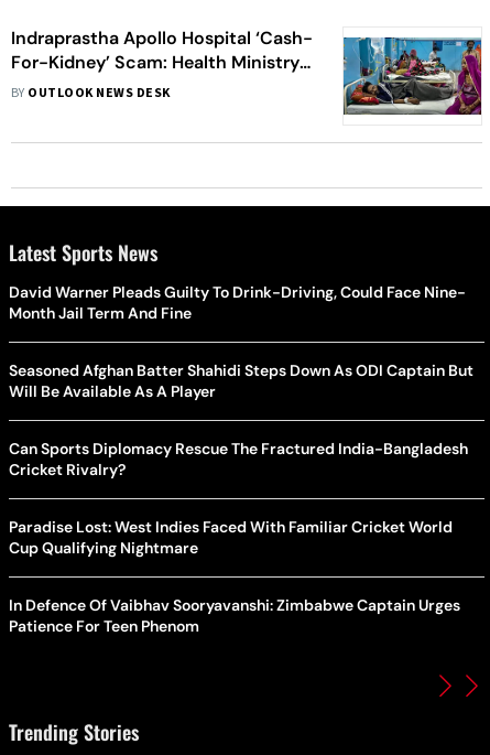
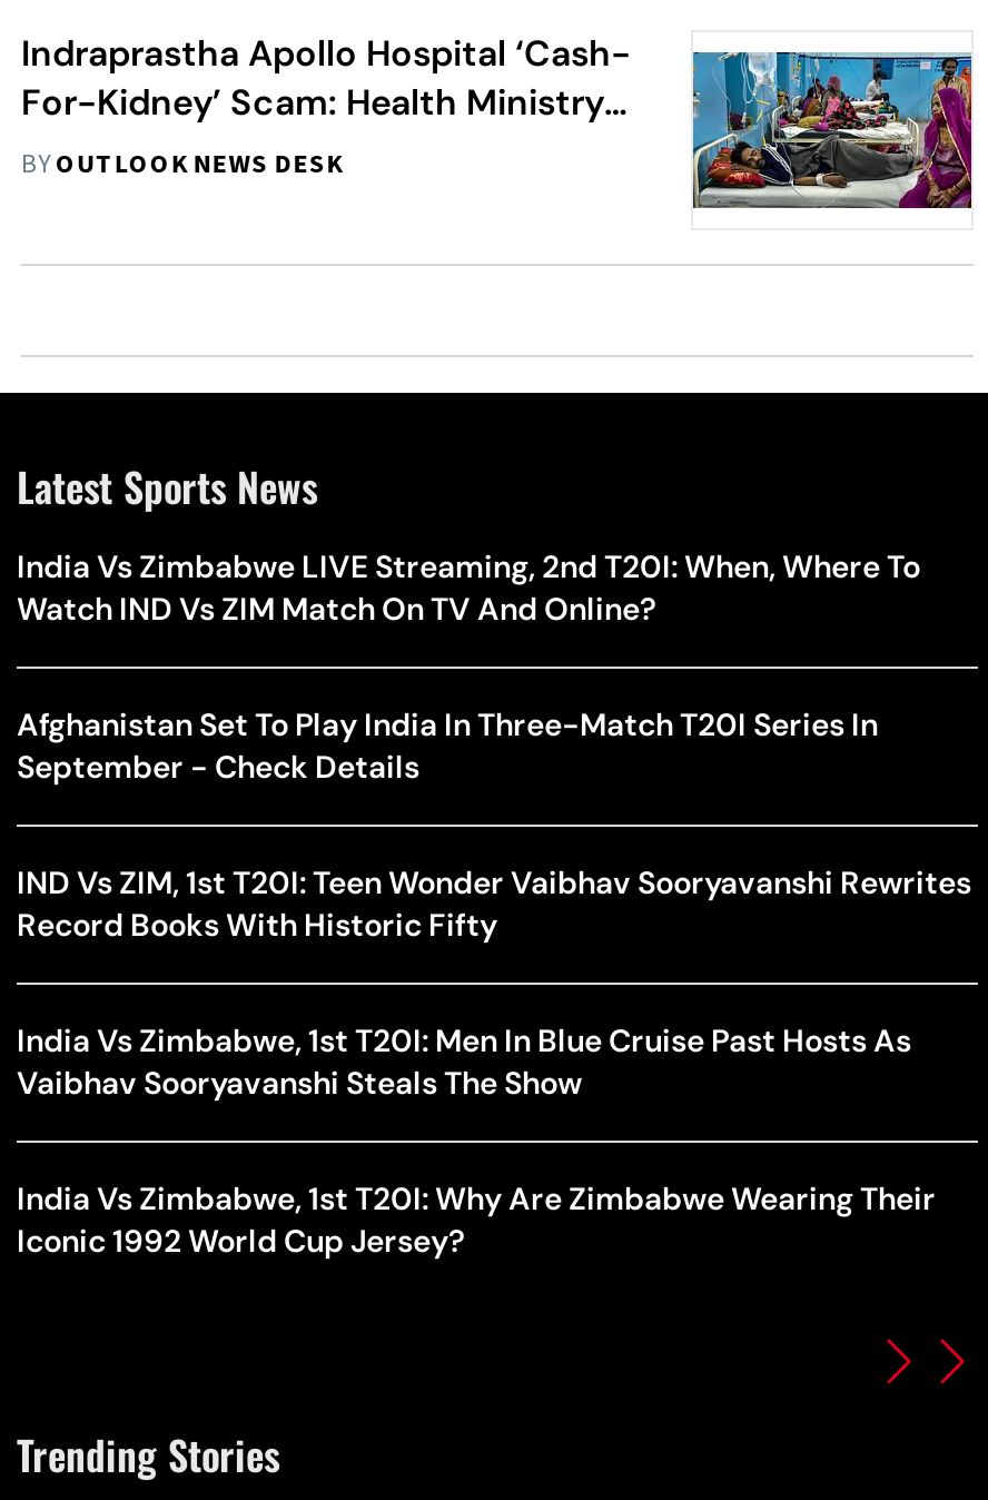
[9,282,466,323] David Warner Pleads Guilty To Drink-Driving, Could Face Nine- | Month Jail Term And Fine -> [17,546,920,629] India Vs Zimbabwe LIVE Streaming, 2nd T20I: When, Where To | Watch IND Vs ZIM Match On TV And Online?
[9,360,473,401] Seasoned Afghan Batter Shahidi Steps Down As ODI Captain But | Will Be Available As A Player -> [17,704,878,787] Afghanistan Set To Play India In Three-Match T20I Series In | September - Check Details
[9,439,468,479] Can Sports Diplomacy Rescue The Fractured India-Bangladesh | Cricket Rivalry? -> [17,862,971,945] IND Vs ZIM, 1st T20I: Teen Wonder Vaibhav Sooryavanshi Rewrites | Record Books With Historic Fifty
[9,517,453,558] Paradise Lost: West Indies Faced With Familiar Cricket World | Cup Qualifying Nightmare -> [17,1020,911,1103] India Vs Zimbabwe, 1st T20I: Men In Blue Cruise Past Hosts As | Vaibhav Sooryavanshi Steals The Show
[9,595,460,636] In Defence Of Vaibhav Sooryavanshi: Zimbabwe Captain Urges | Patience For Teen Phenom -> [17,1178,936,1261] India Vs Zimbabwe, 1st T20I: Why Are Zimbabwe Wearing Their | Iconic 1992 World Cup Jersey?

